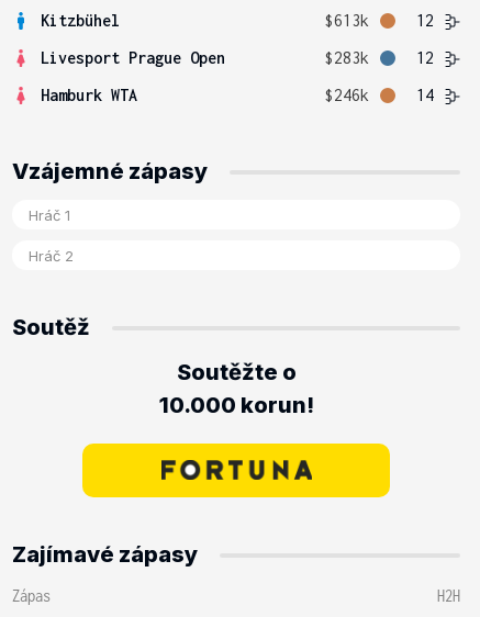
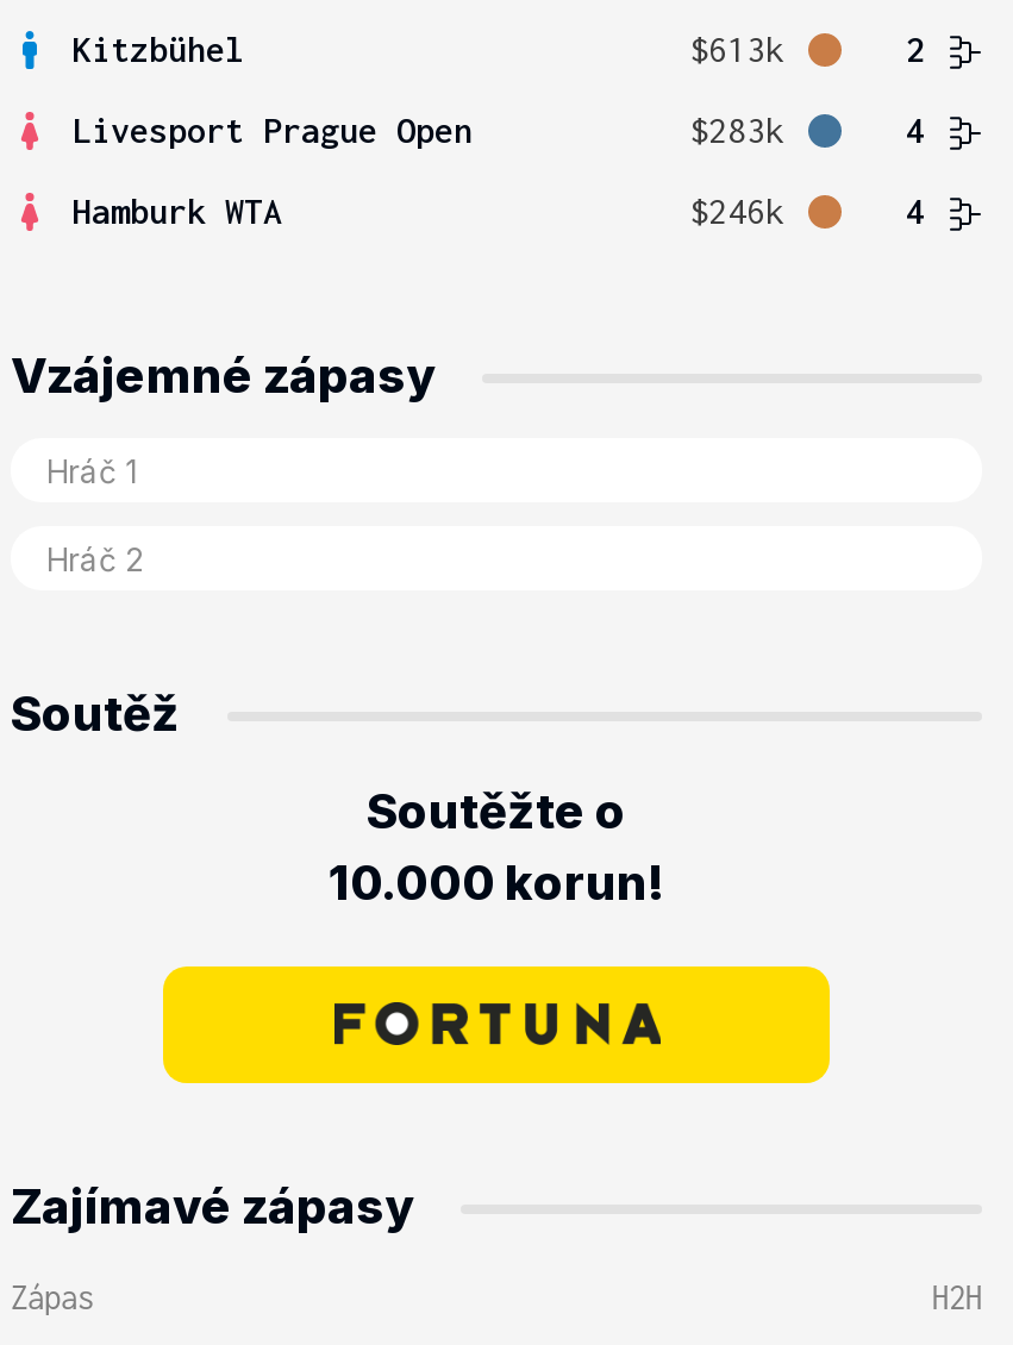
[416,11,434,30] 12 -> [906,29,925,69] 2
[416,48,434,67] 12 -> [906,110,925,150] 4
[416,86,434,104] 14 -> [906,190,925,231] 4

